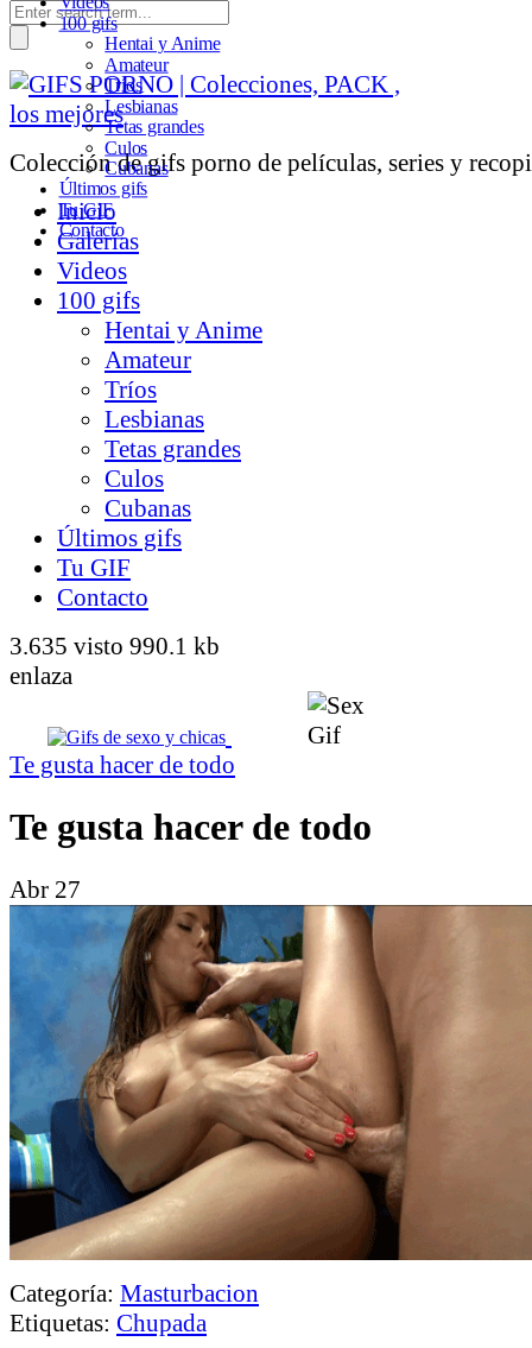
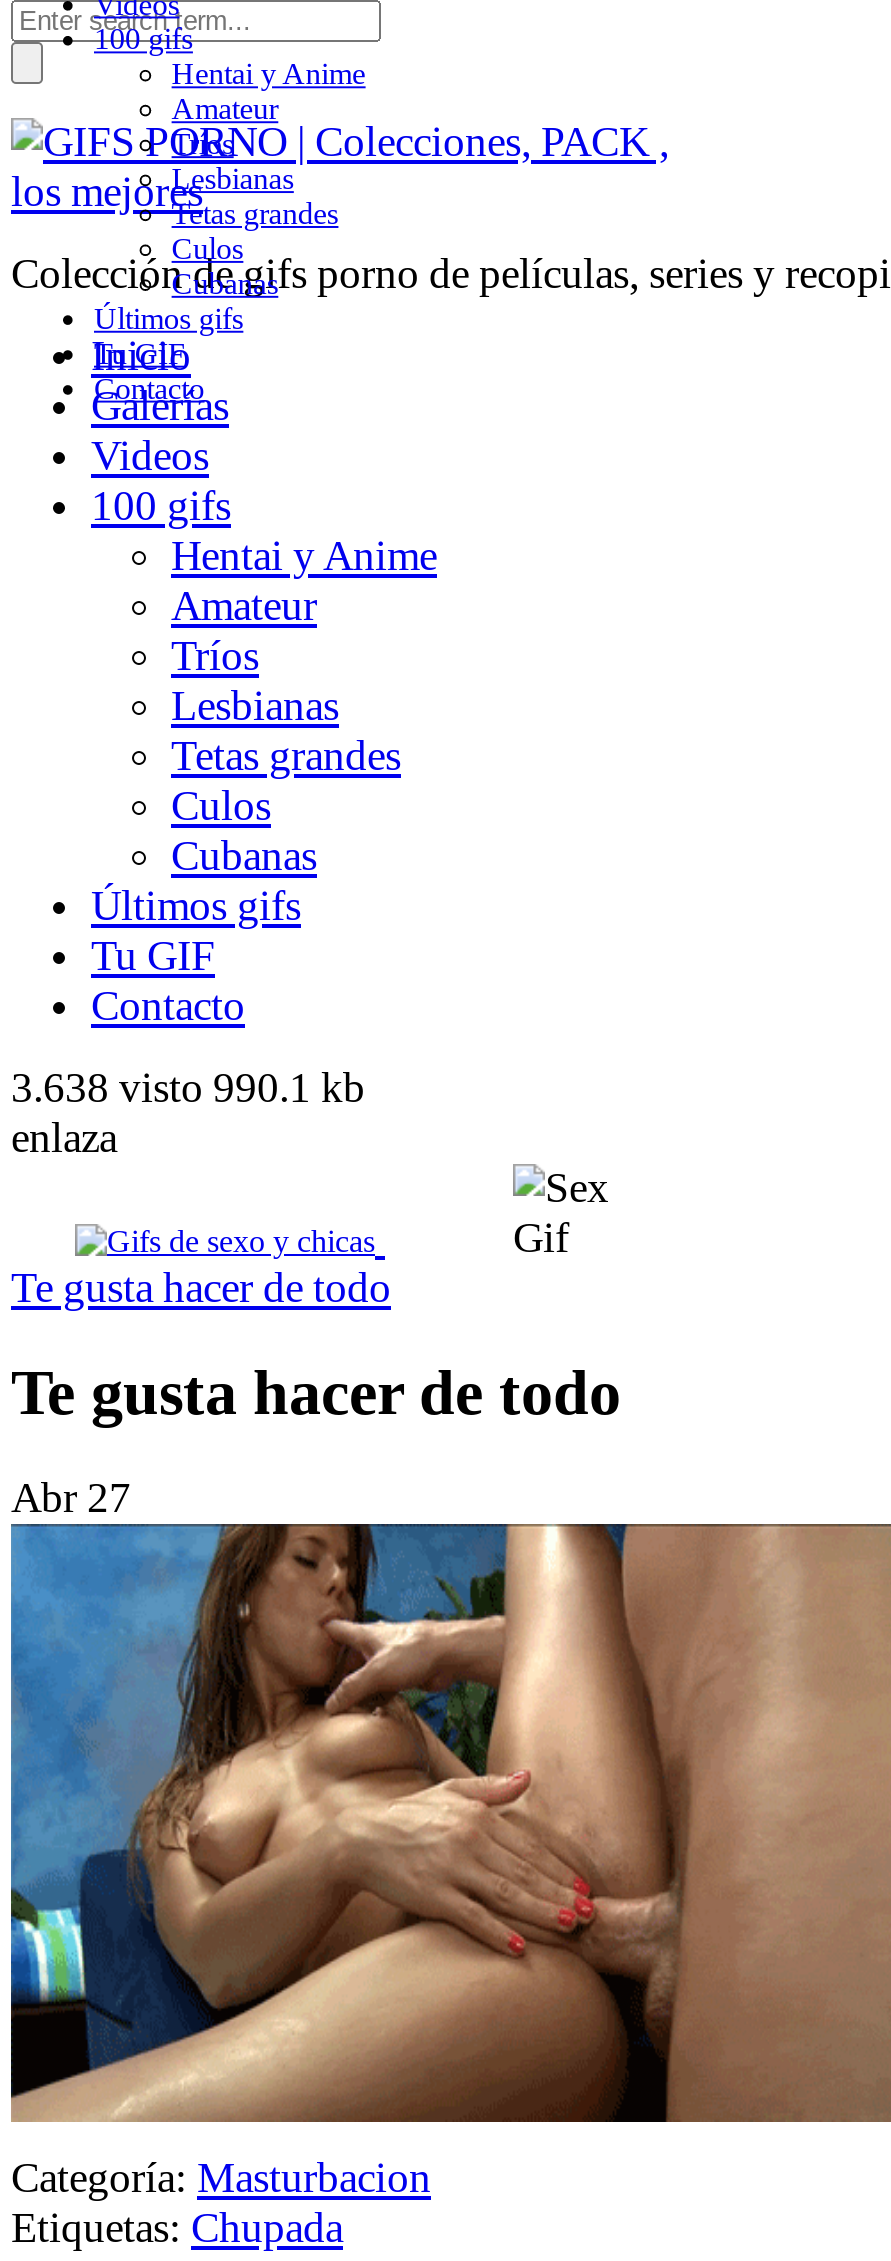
[9,632,220,660] 3.635 visto 990.1 kb -> [11,1064,365,1112] 3.638 visto 990.1 kb

